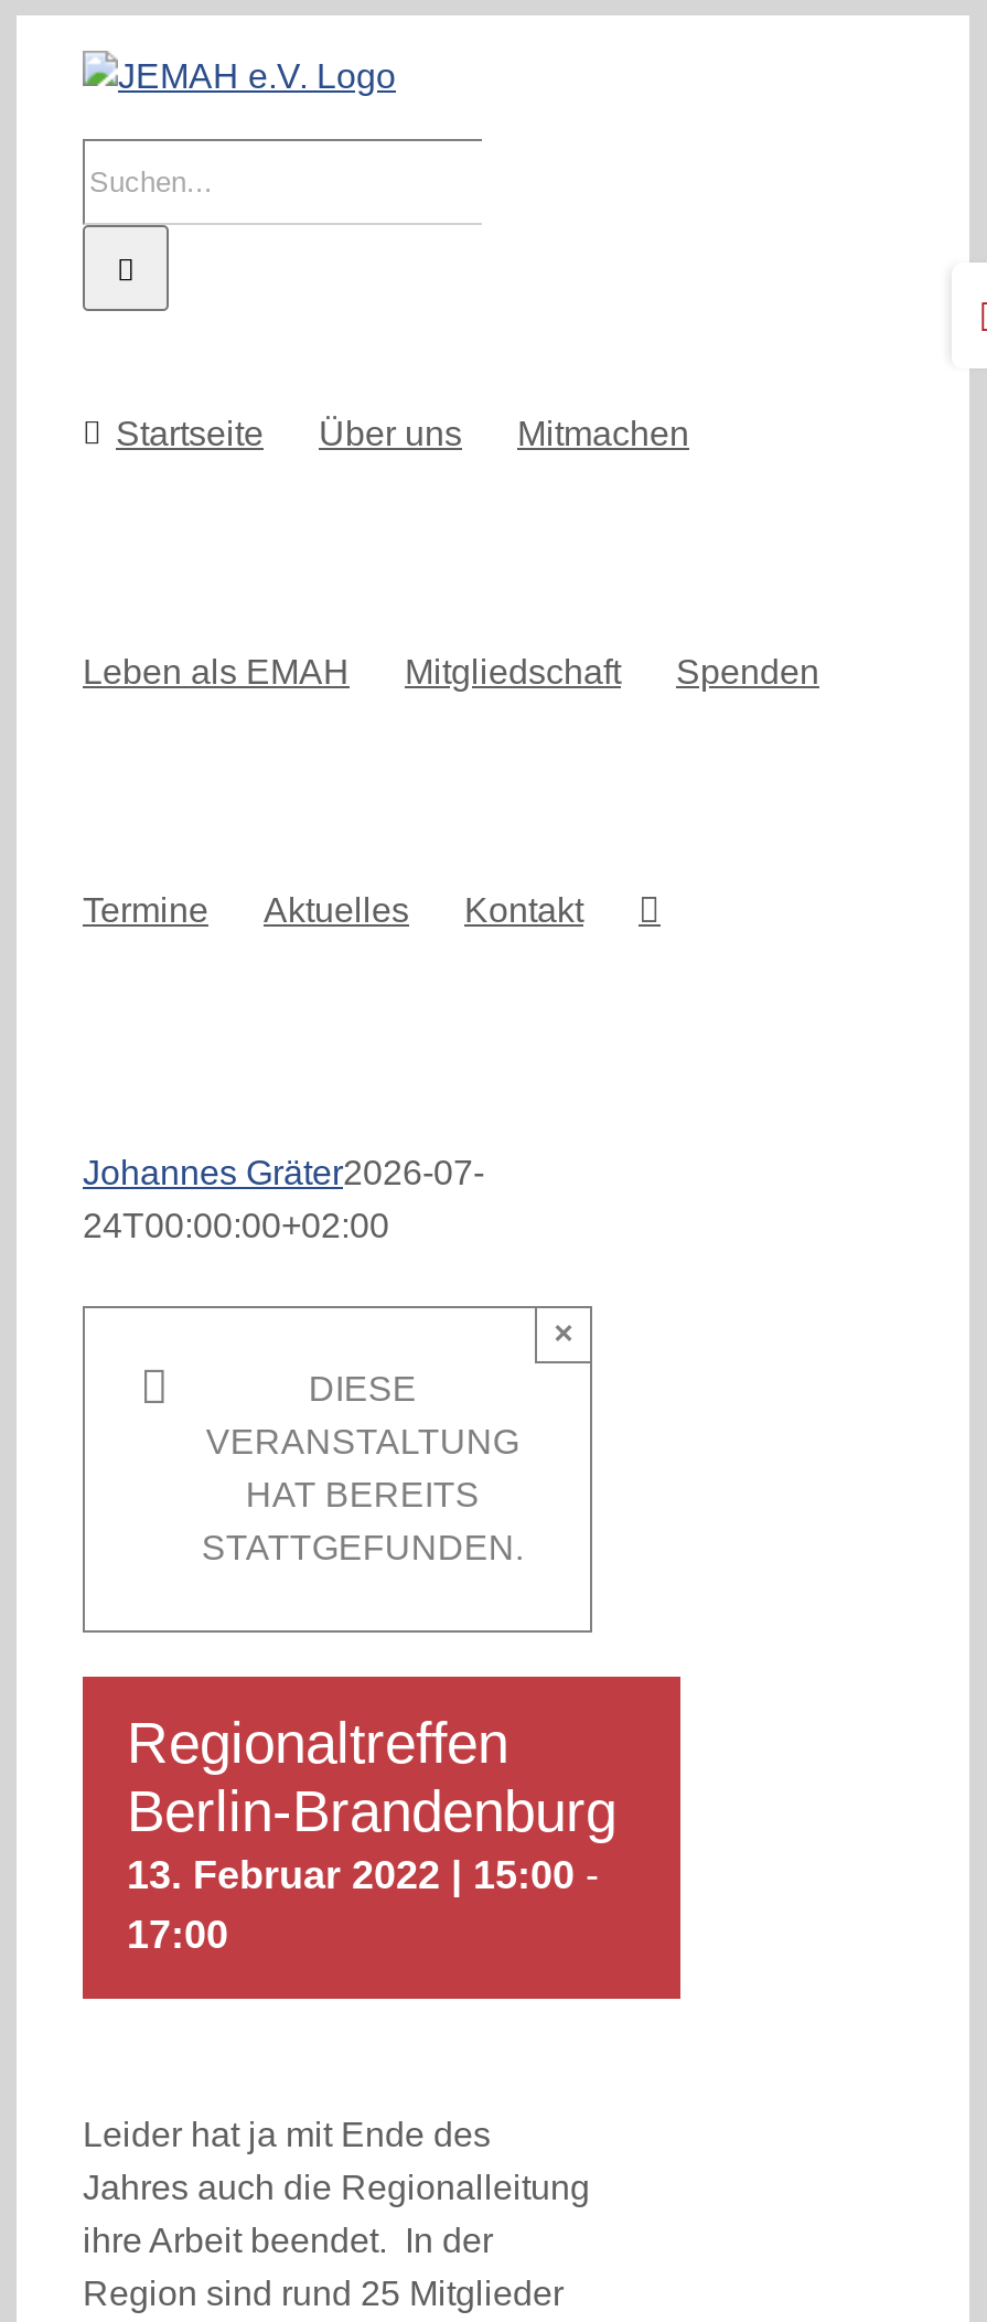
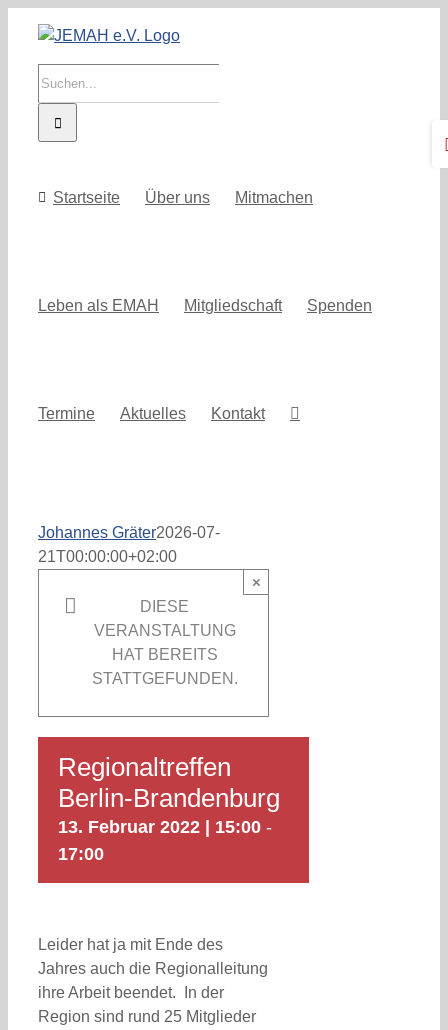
[83,1207,389,1244] 24T00:00:00+02:00 -> [38,548,177,565] 21T00:00:00+02:00

